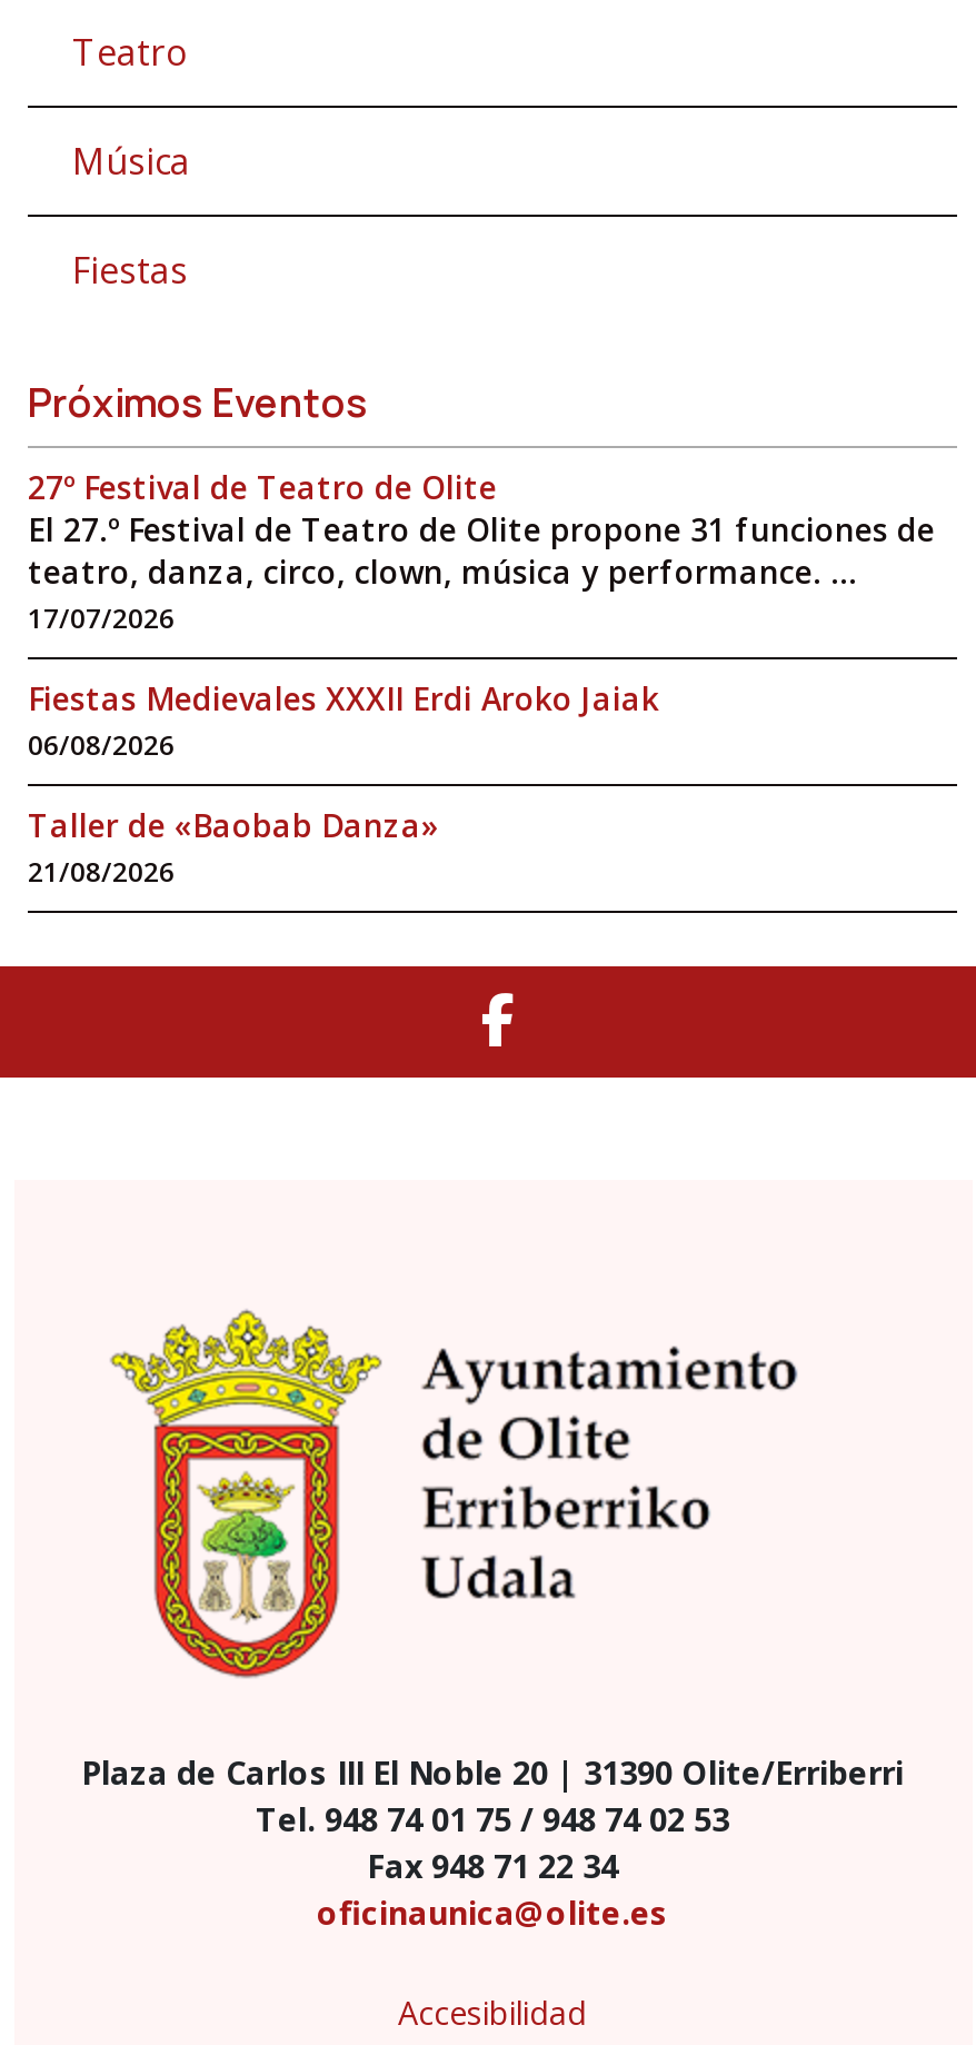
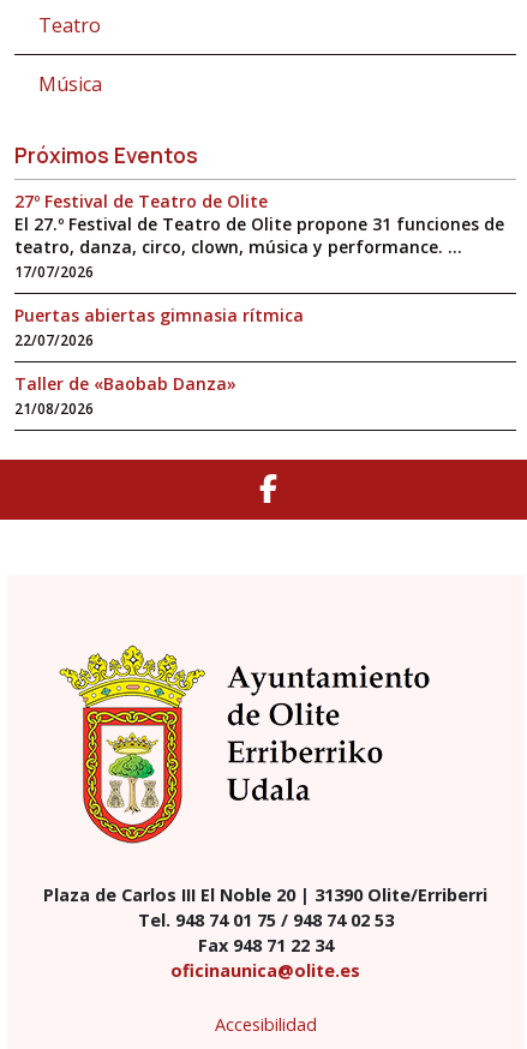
[72,245,188,294] Fiestas -> none
[28,677,659,764] Fiestas Medievales XXXII Erdi Aroko Jaiak | 06/08/2026 -> [14,303,304,350] Puertas abiertas gimnasia rítmica | 22/07/2026

